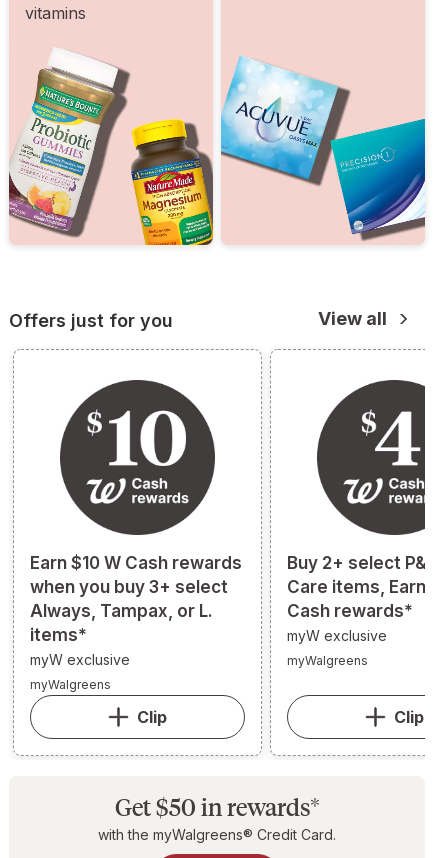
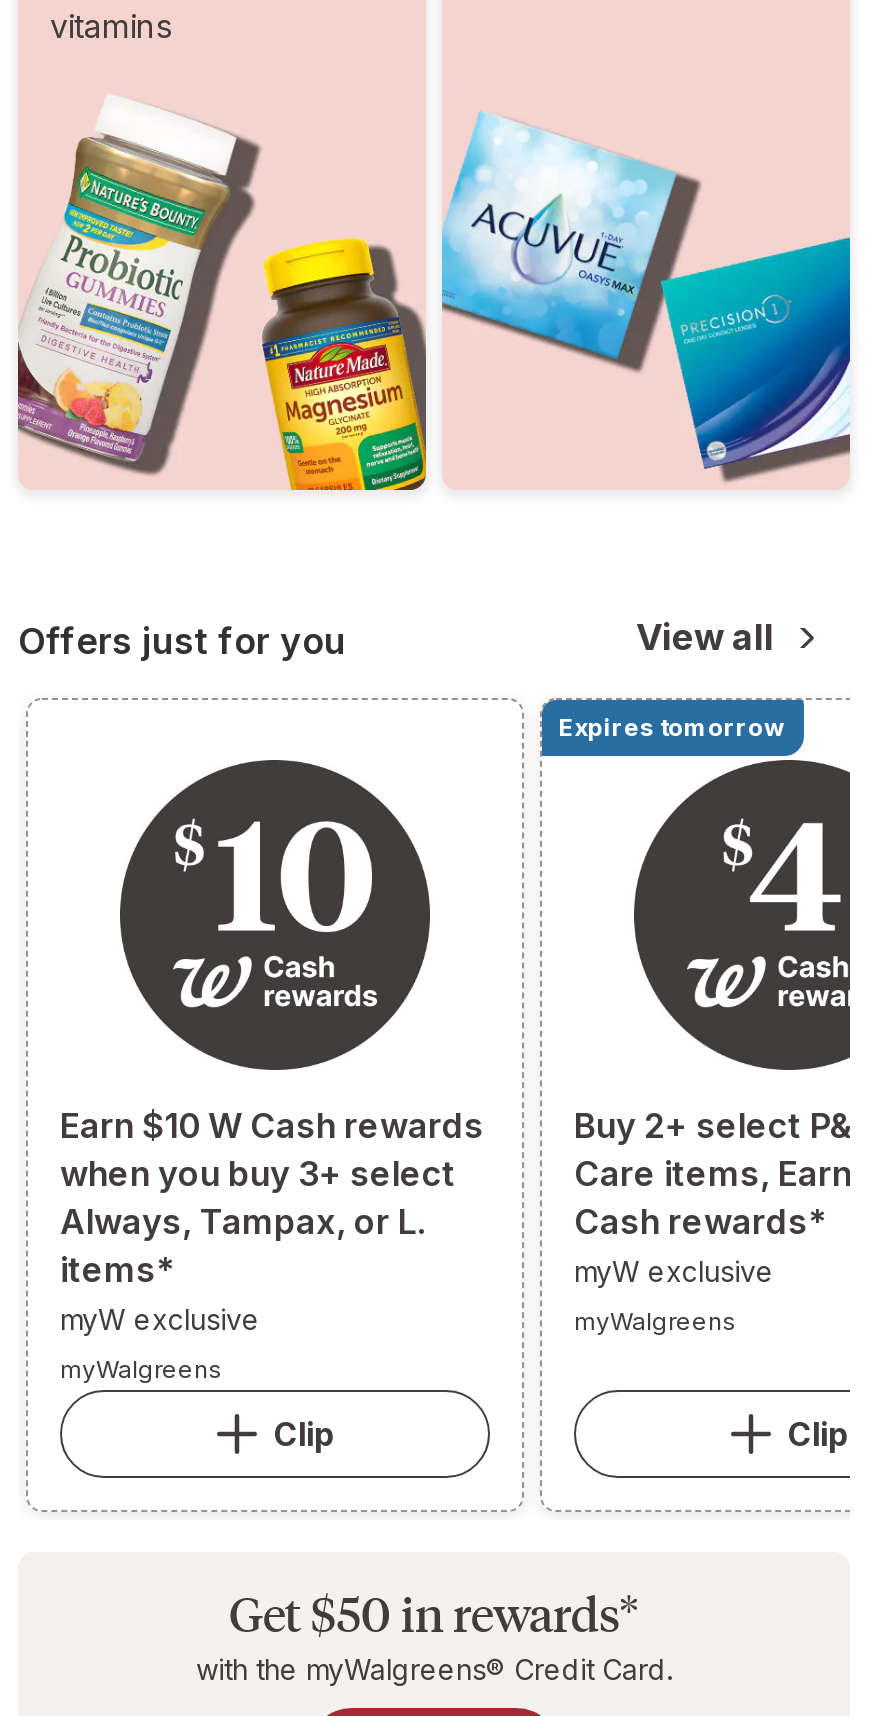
none -> [558,712,784,742] Expires tomorrow

